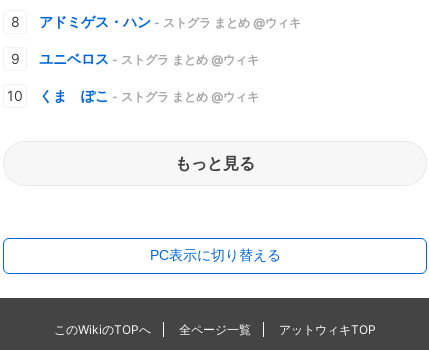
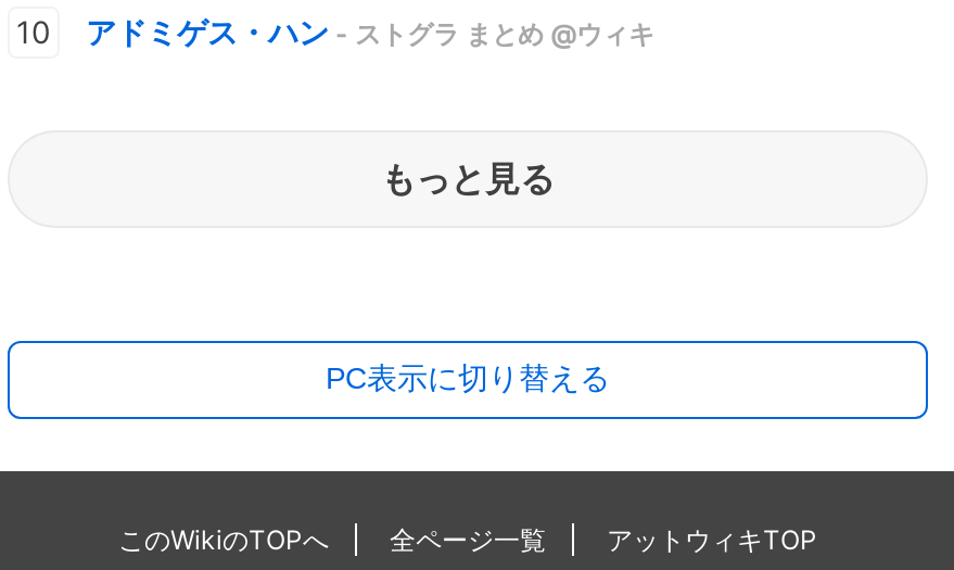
[39,50,259,104] ユニベロス- ストグラ まとめ @ウィキ | くま ぽこ- ストグラ まとめ @ウィキ -> none

